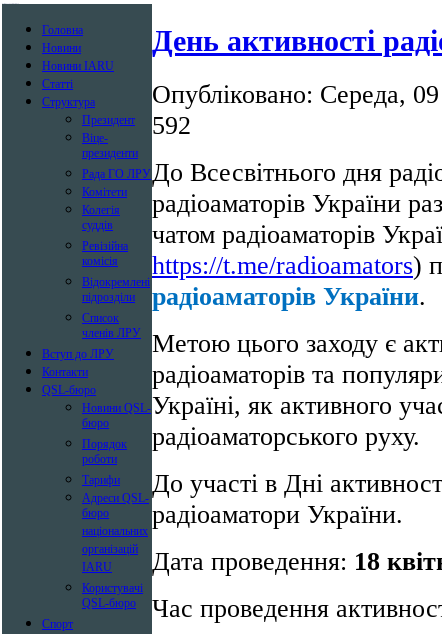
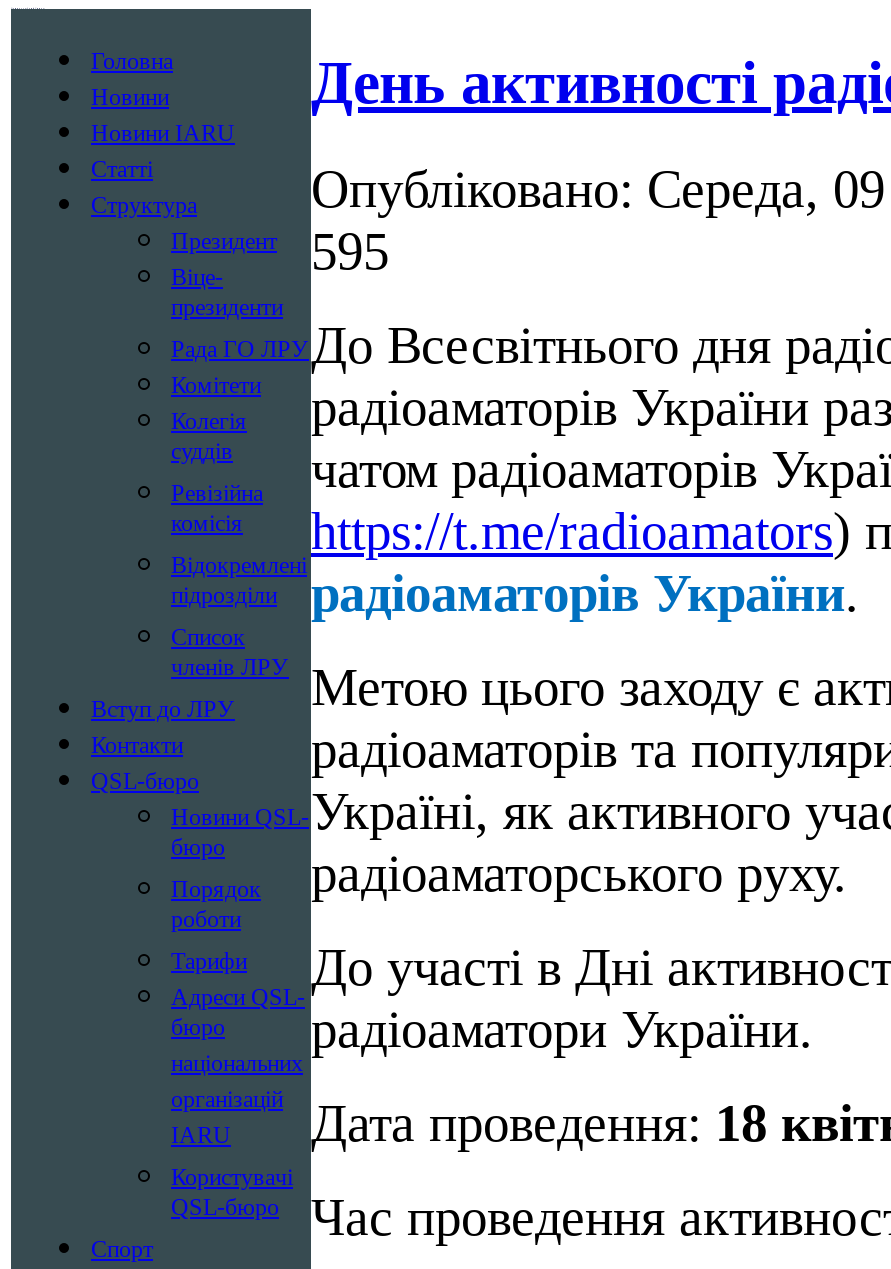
[152,110,191,140] 592 -> [311,221,389,281] 595

